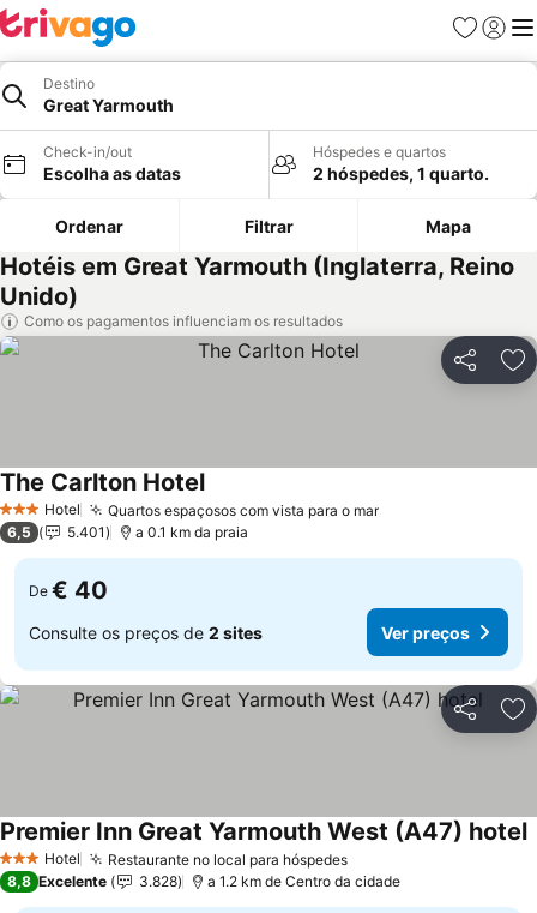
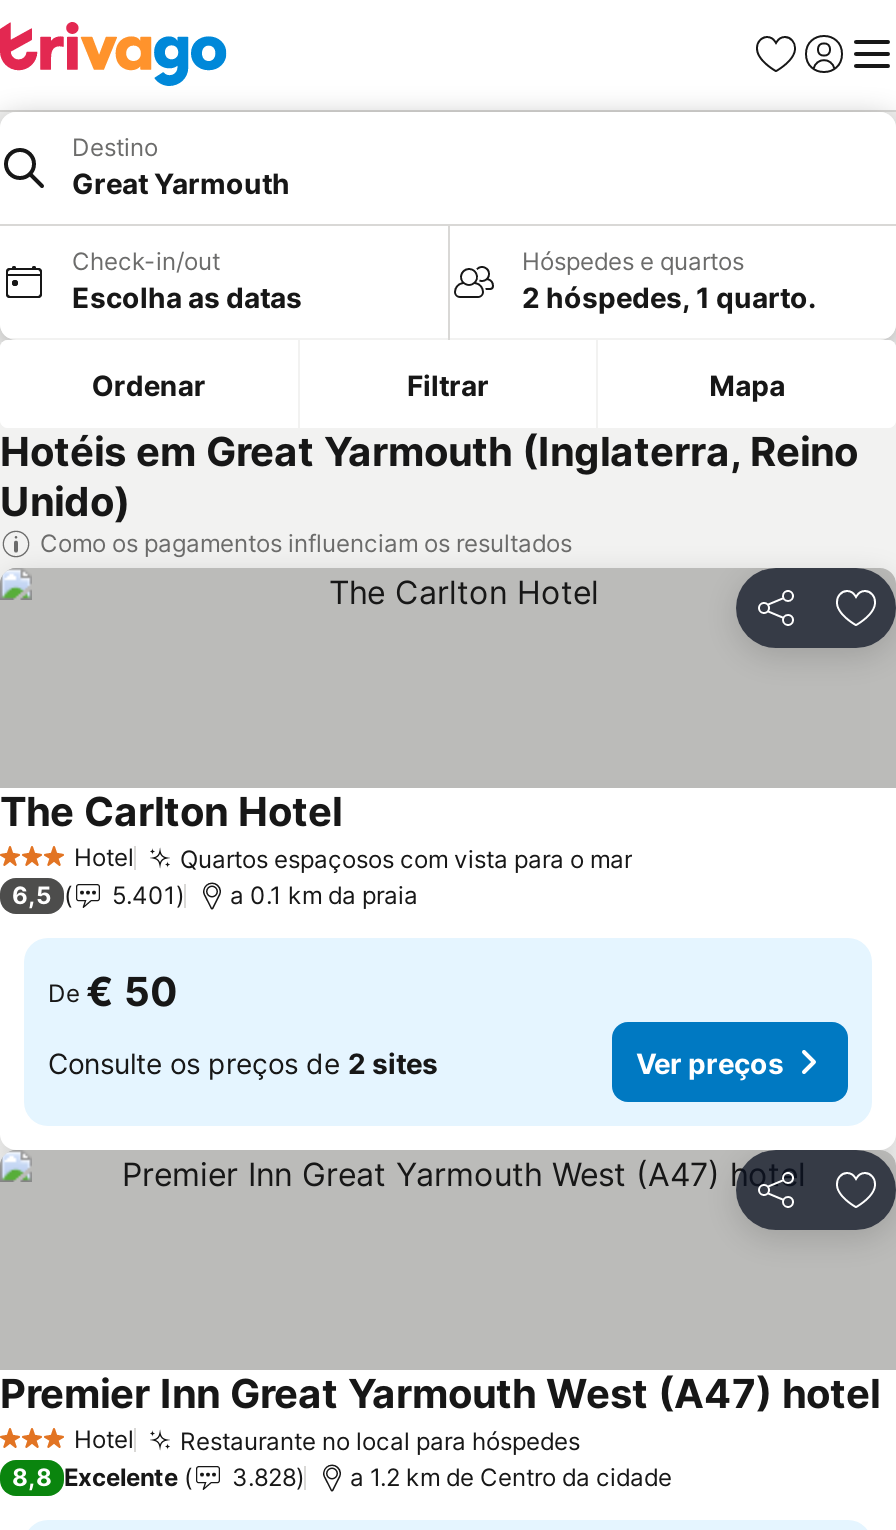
[29,576,108,605] De € 40 -> [48,968,178,1016] De € 50

